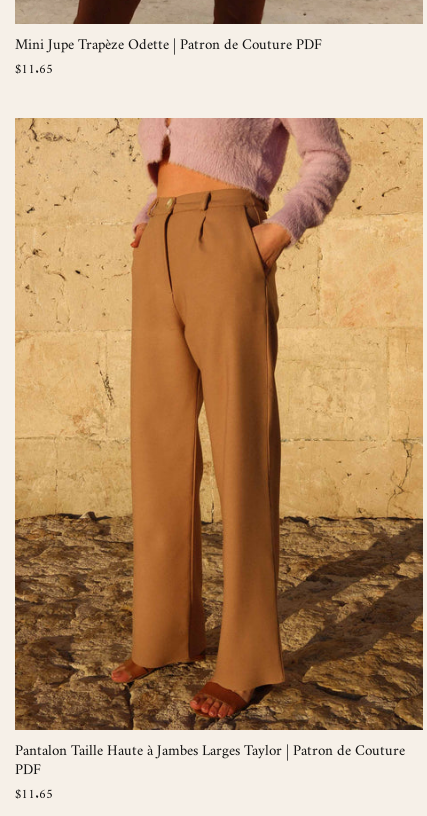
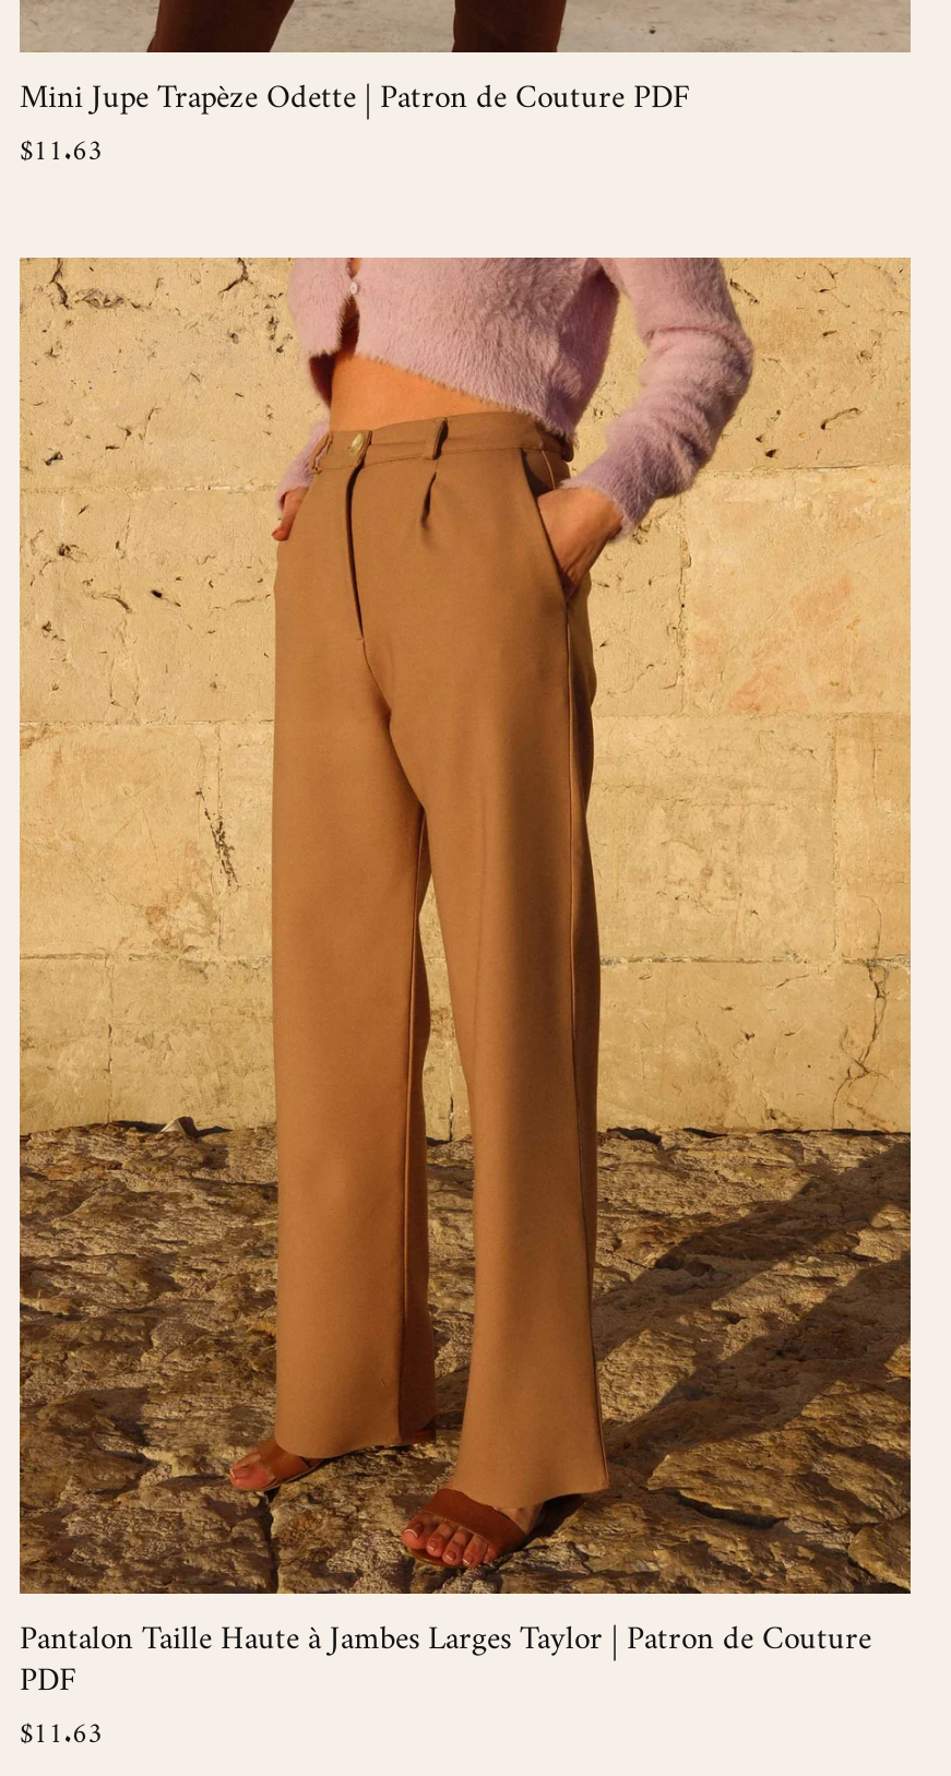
[15,58,53,81] $11.65 -> [20,126,103,176] $11.63
[15,783,53,806] $11.65 -> [20,1709,103,1759] $11.63

